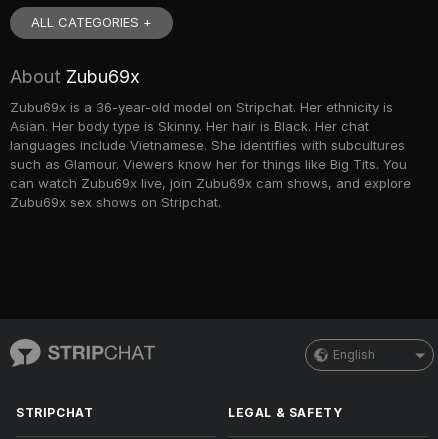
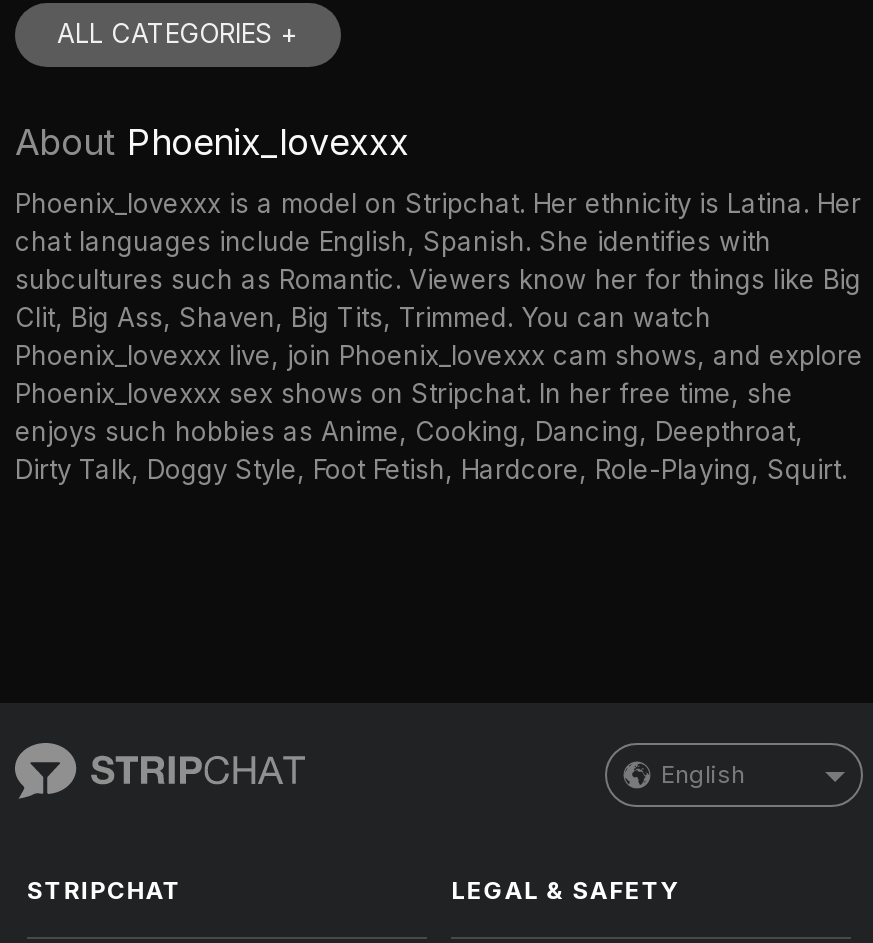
[10,66,140,87] About Zubu69x -> [15,122,409,164] About Phoenix_lovexxx
[10,99,411,210] Zubu69x is a 36-year-old model on Stripchat. Her ethnicity is | Asian. Her body type is Skinny. Her hair is Black. Her chat | languages include Vietnamese. She identifies with subcultures | such as Glamour. Viewers know her for things like Big Tits. You | can watch Zubu69x live, join Zubu69x cam shows, and explore | Zubu69x sex shows on Stripchat. -> [15,188,863,486] Phoenix_lovexxx is a model on Stripchat. Her ethnicity is Latina. Her | chat languages include English, Spanish. She identifies with | subcultures such as Romantic. Viewers know her for things like Big | Clit, Big Ass, Shaven, Big Tits, Trimmed. You can watch | Phoenix_lovexxx live, join Phoenix_lovexxx cam shows, and explore | Phoenix_lovexxx sex shows on Stripchat. In her free time, she | enjoys such hobbies as Anime, Cooking, Dancing, Deepthroat, | Dirty Talk, Doggy Style, Foot Fetish, Hardcore, Role-Playing, Squirt.

